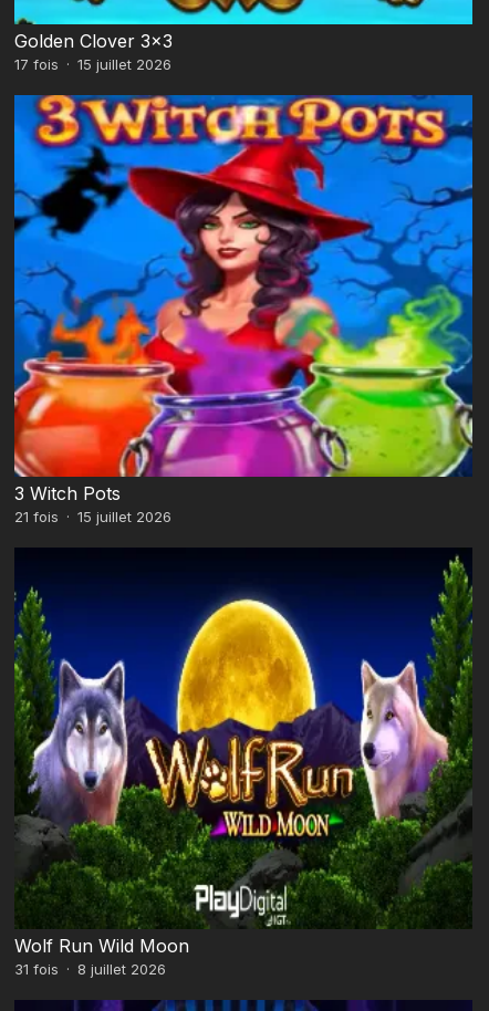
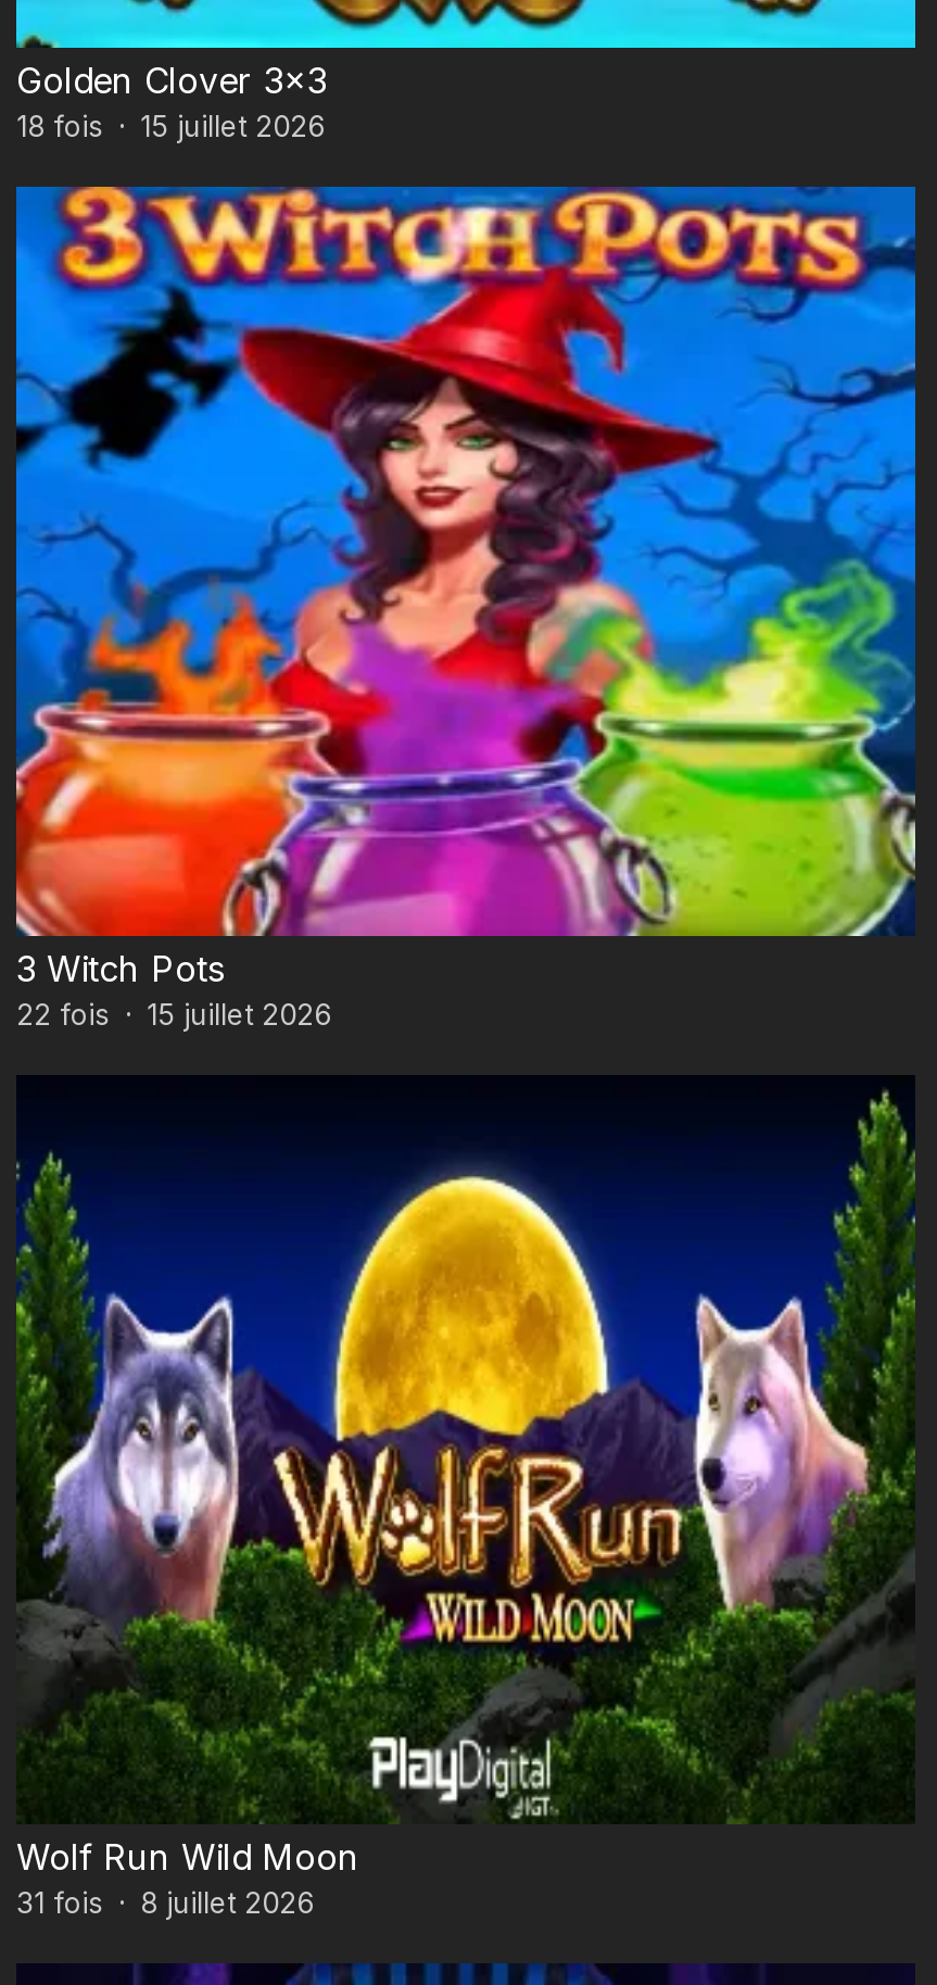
[14,55,171,73] 17 fois · 15 juillet 2026 -> [16,109,325,144] 18 fois · 15 juillet 2026
[14,508,171,526] 21 fois · 15 juillet 2026 -> [16,997,331,1032] 22 fois · 15 juillet 2026

